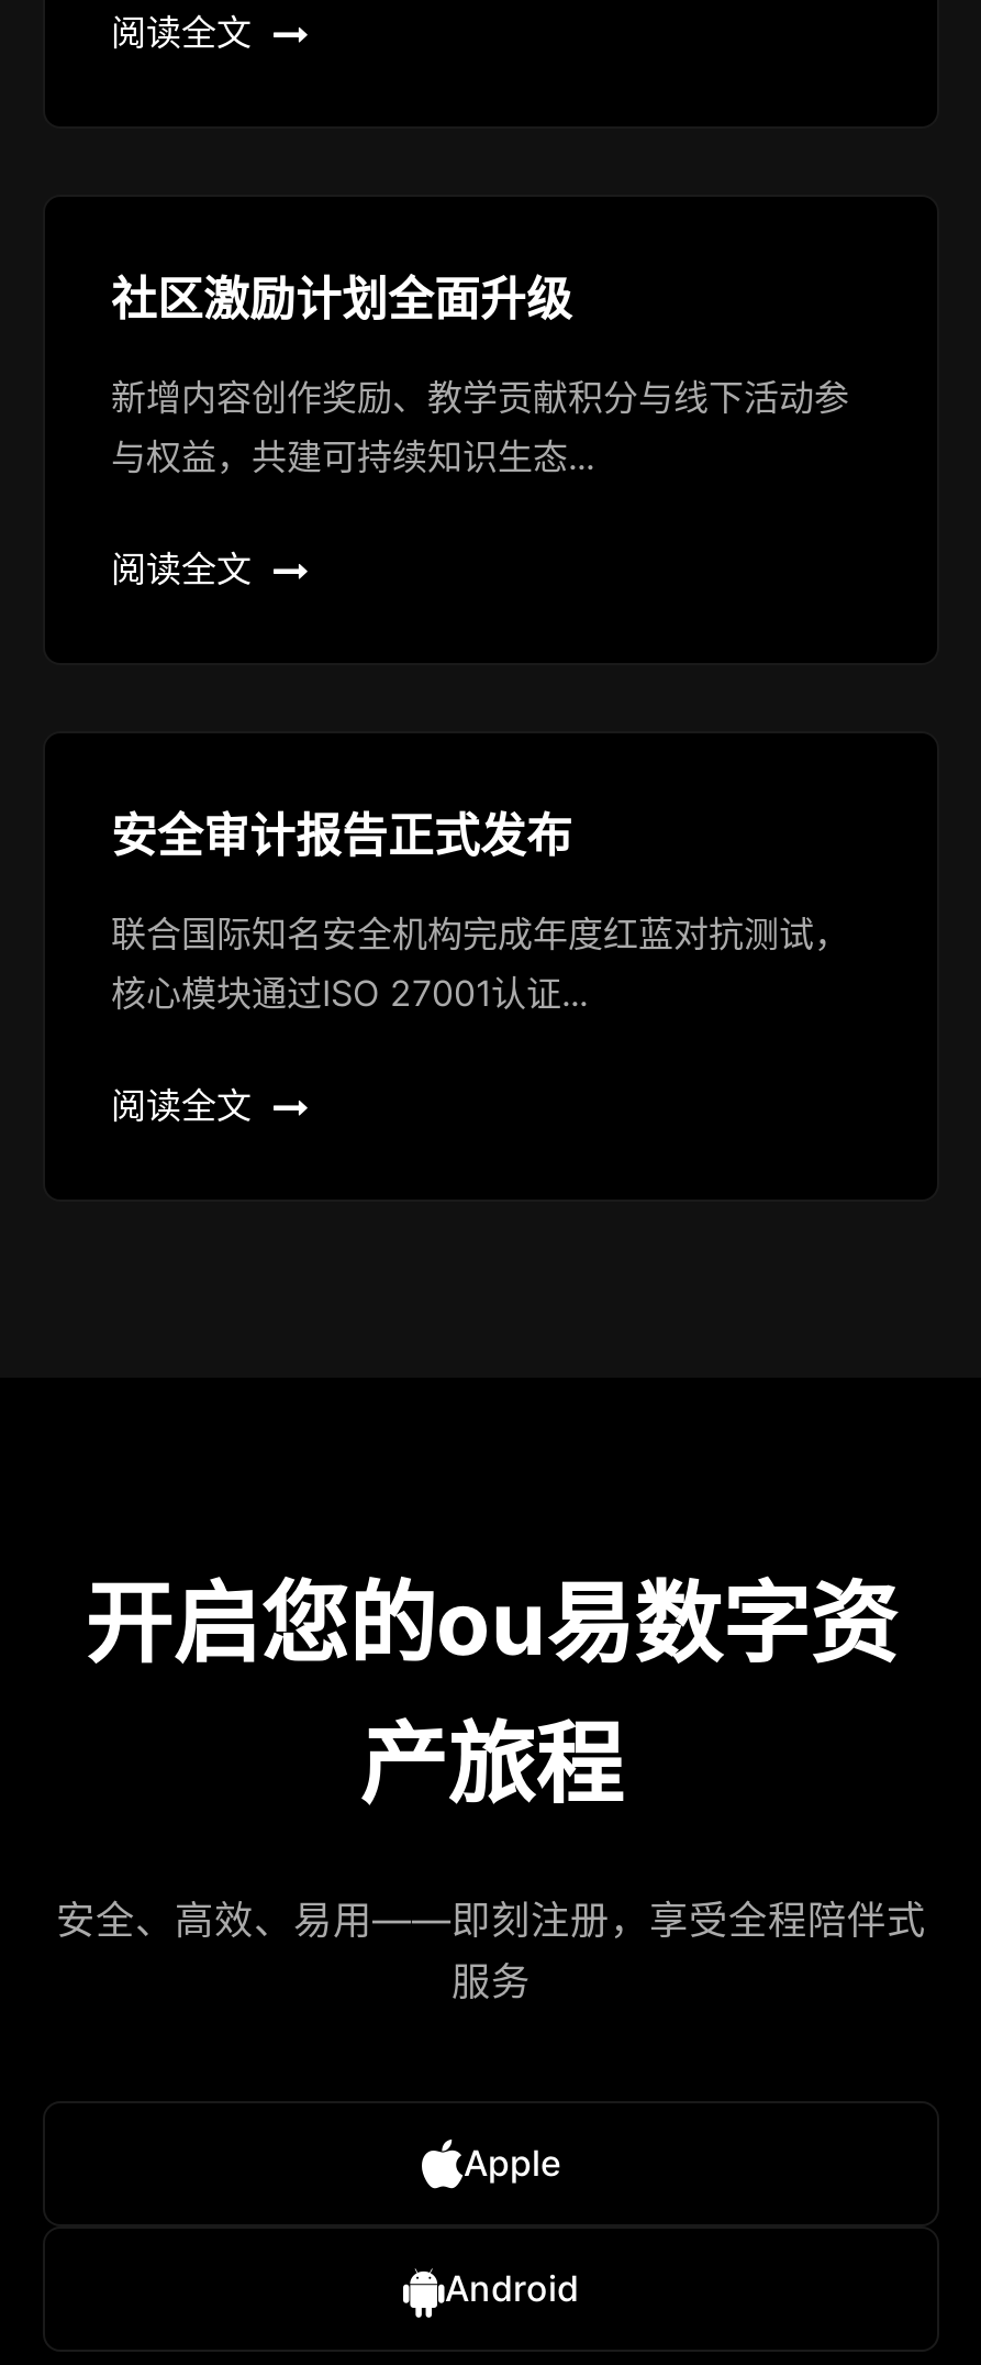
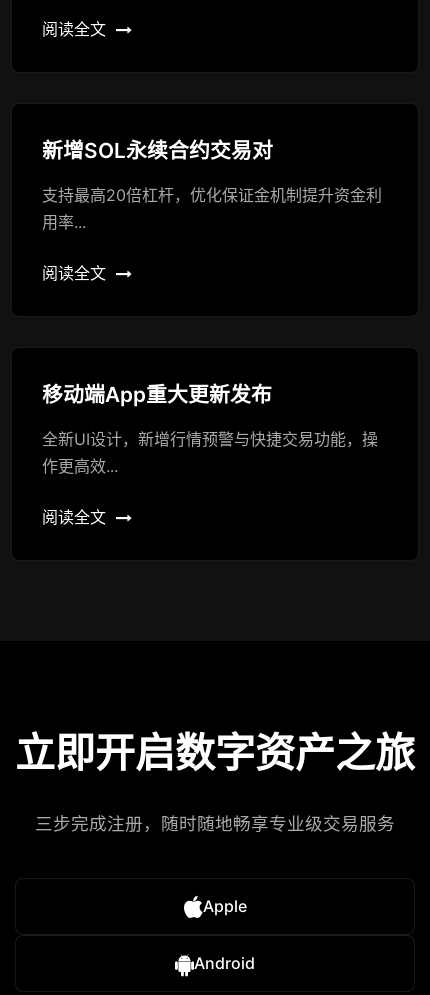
[111,272,572,327] 社区激励计划全面升级 -> [42,138,273,163] 新增SOL永续合约交易对
[111,375,849,479] 新增内容创作奖励、教学贡献积分与线下活动参 | 与权益，共建可持续知识生态... -> [42,185,382,232] 支持最高20倍杠杆，优化保证金机制提升资金利 | 用率...
[111,809,572,864] 安全审计报告正式发布 -> [42,382,272,407] 移动端App重大更新发布
[111,912,849,1015] 联合国际知名安全机构完成年度红蓝对抗测试， | 核心模块通过ISO 27001认证... -> [42,429,378,476] 全新UI设计，新增行情预警与快捷交易功能，操 | 作更高效...
[85,1569,898,1818] 开启您的ou易数字资 | 产旅程 -> [15,728,415,777] 立即开启数字资产之旅
[56,1897,926,2005] 安全、高效、易用——即刻注册，享受全程陪伴式 | 服务 -> [35,813,395,834] 三步完成注册，随时随地畅享专业级交易服务

